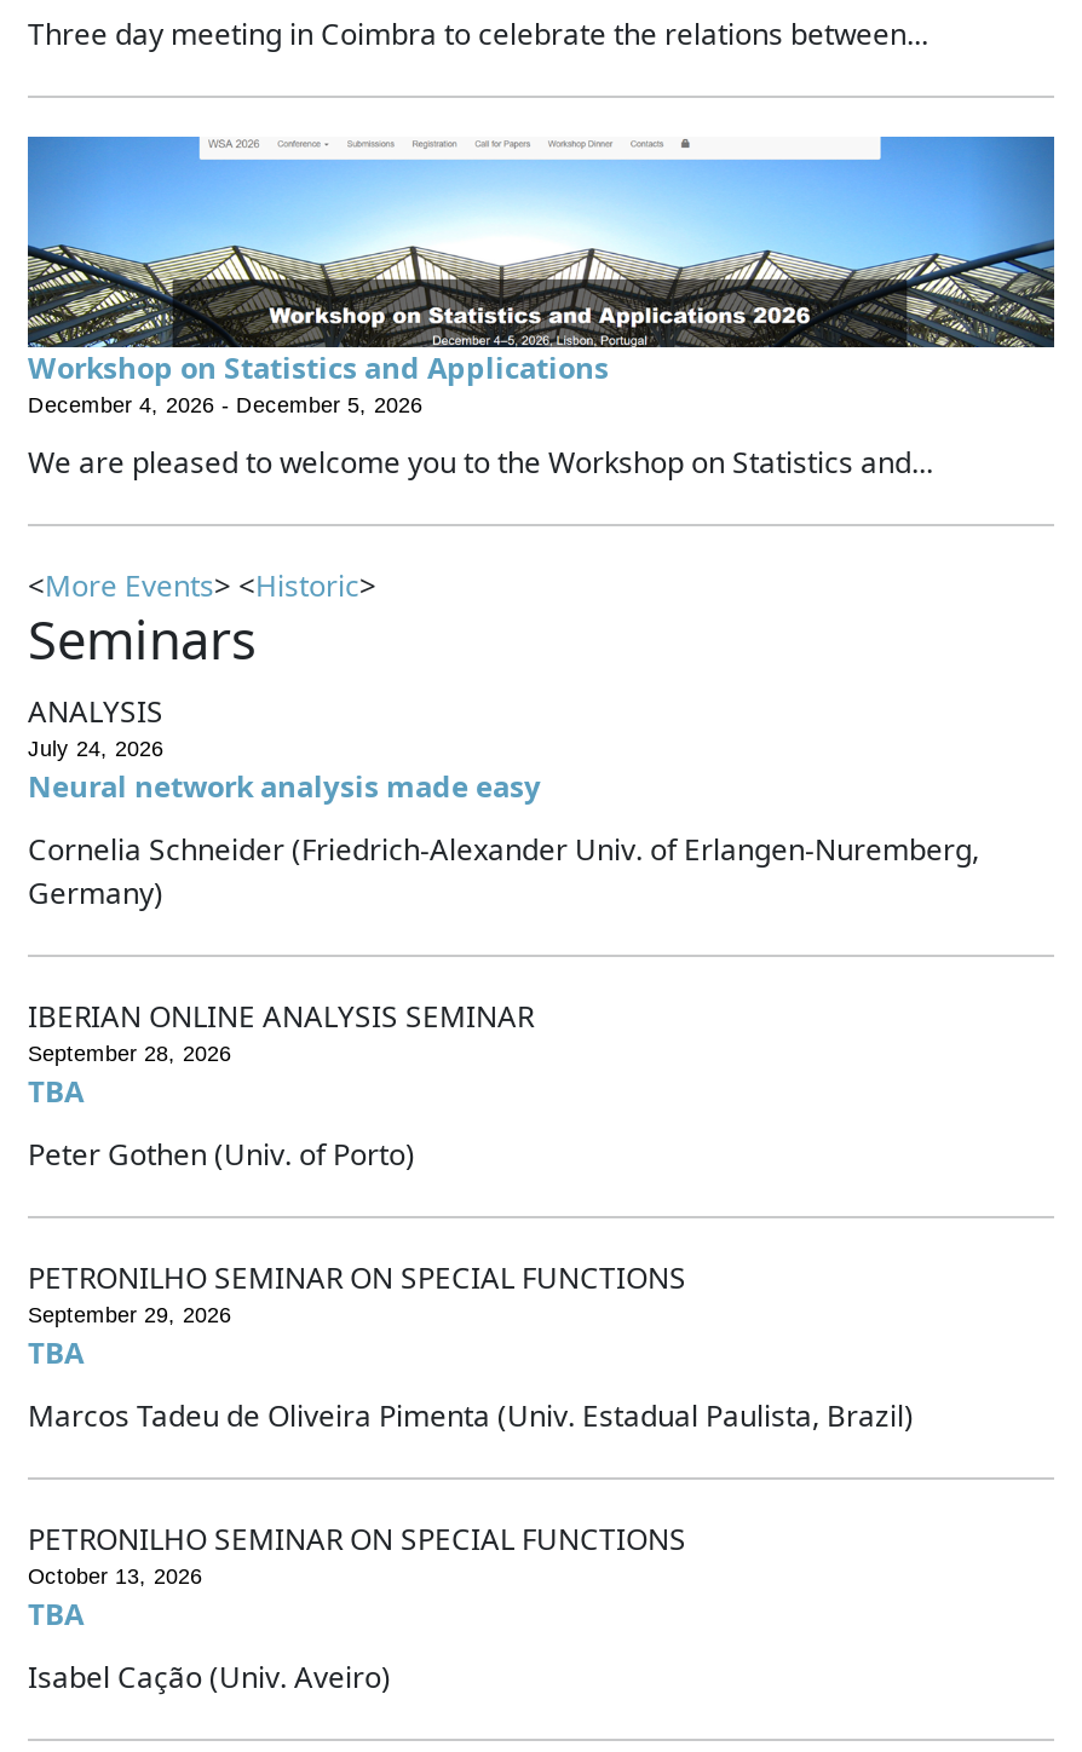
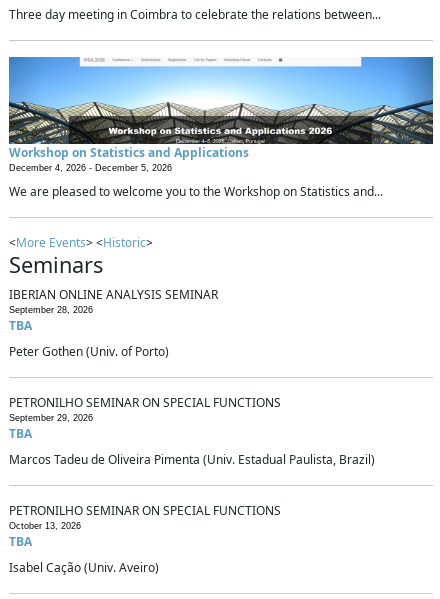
[28,692,979,915] ANALYSIS | July 24, 2026 | Neural network analysis made easy | Cornelia Schneider (Friedrich-Alexander Univ. of Erlangen-Nuremberg, | Germany) -> none

